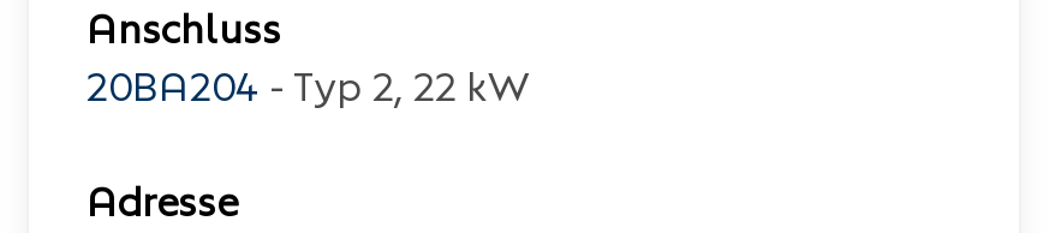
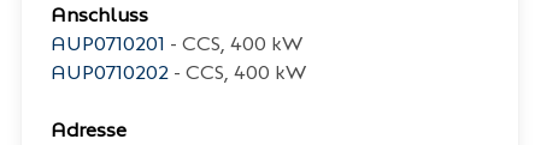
[87,66,529,107] 20BA204 - Typ 2, 22 kW -> [51,33,306,82] AUP0710201 - CCS, 400 kW | AUP0710202 - CCS, 400 kW

